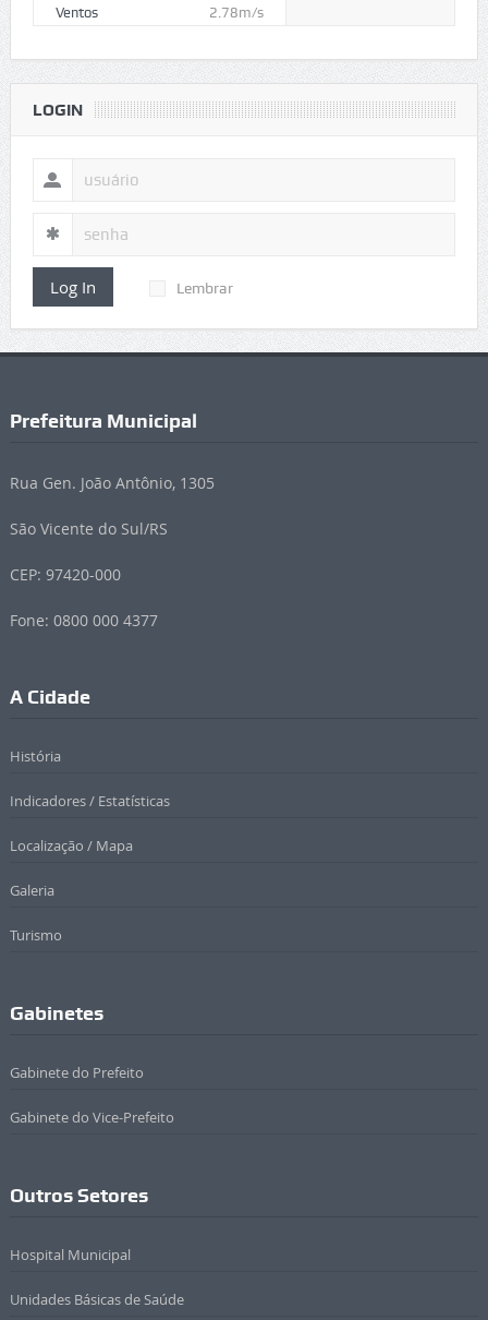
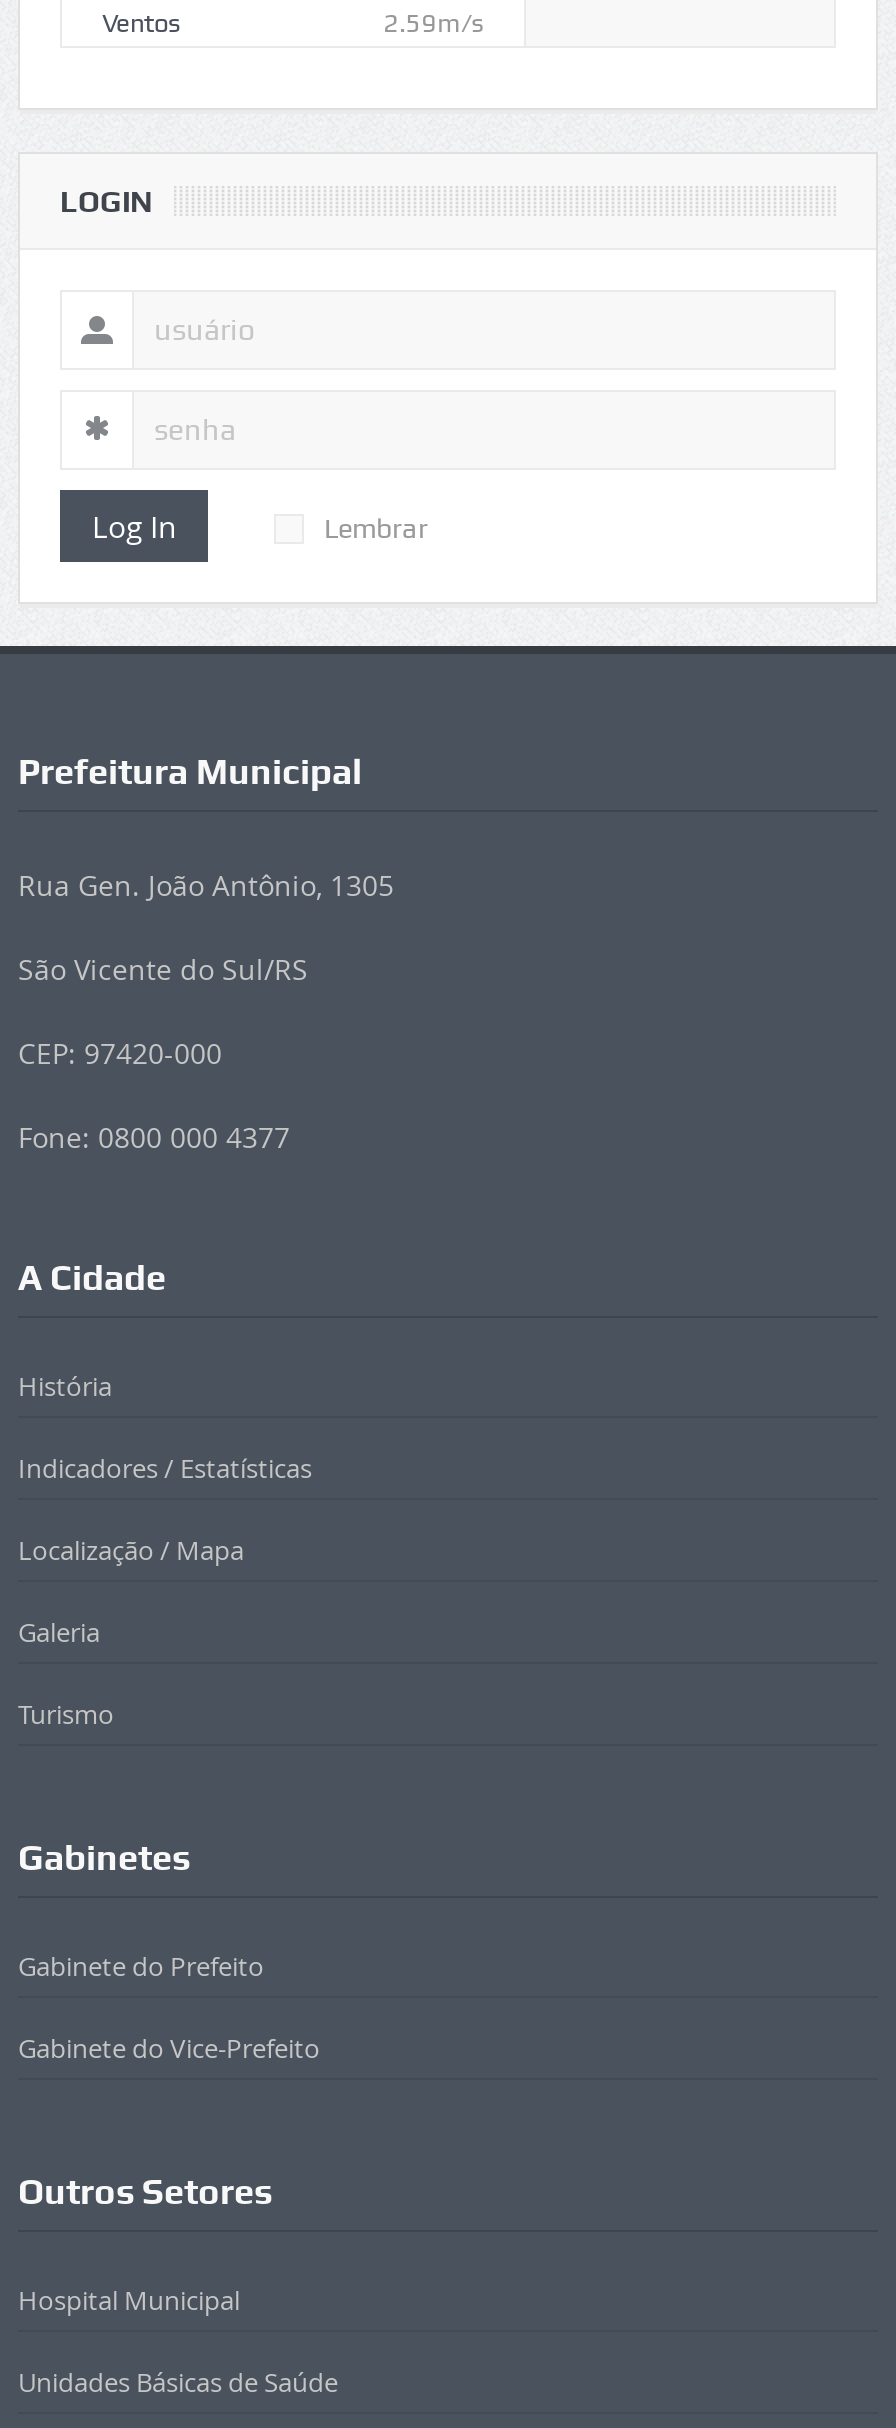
[209,5,263,21] 2.78m/s -> [383,8,483,38] 2.59m/s

